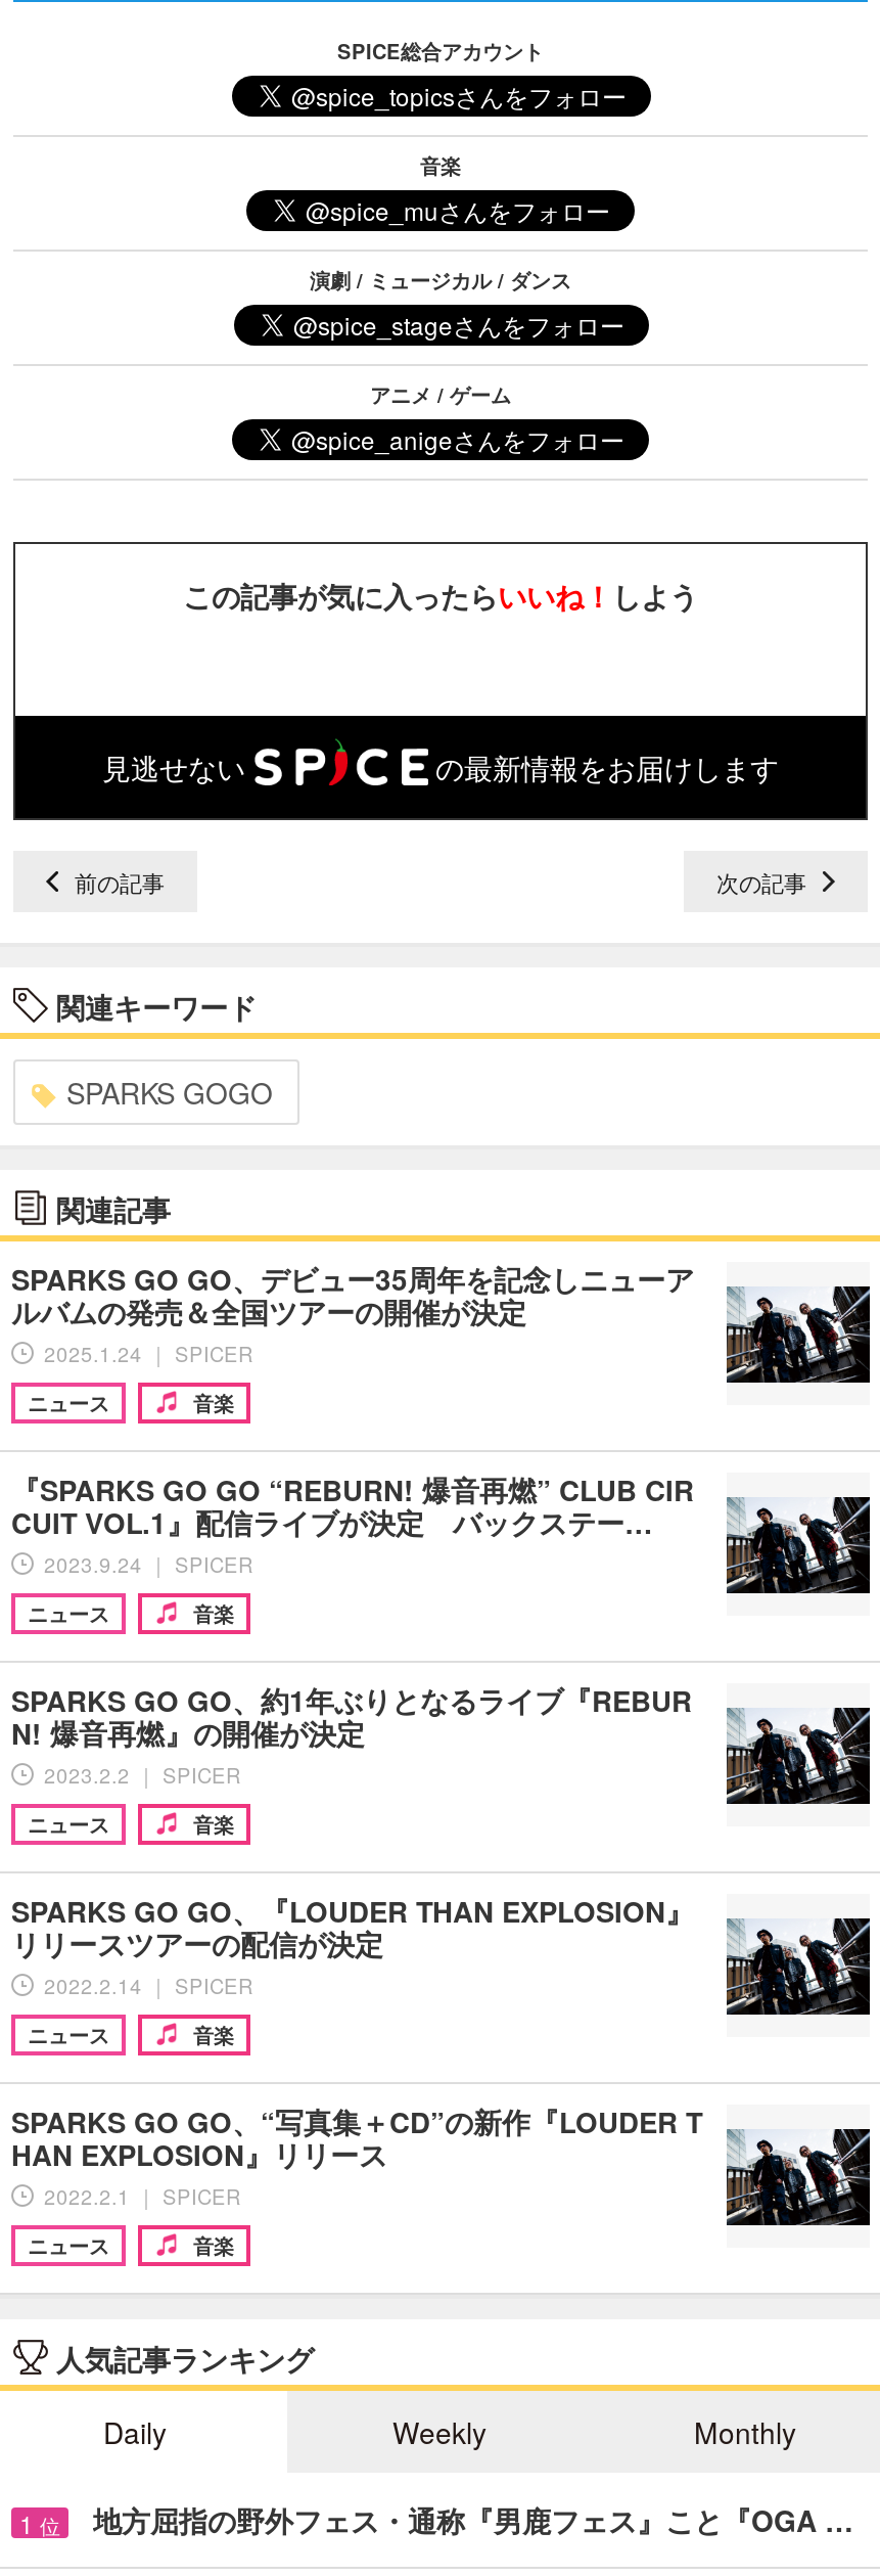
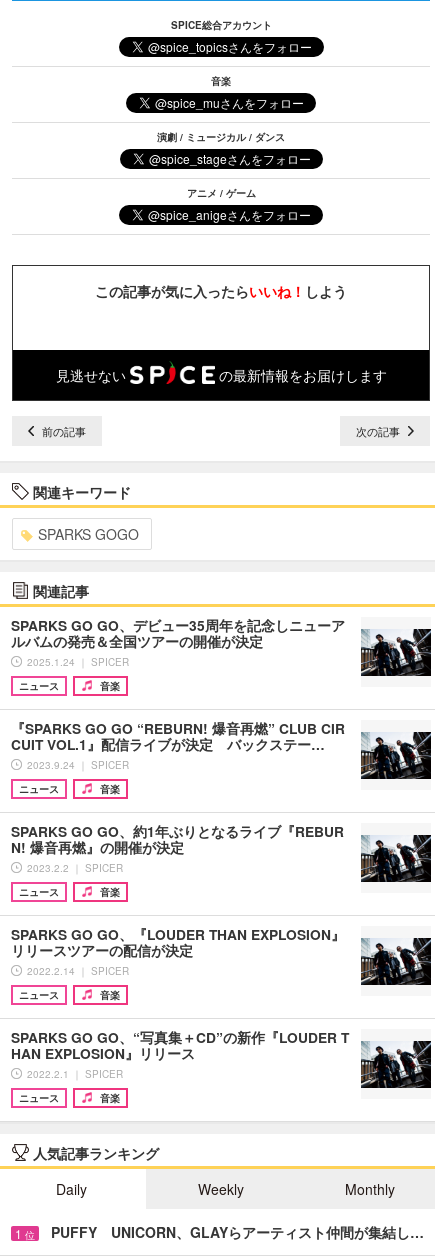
[93,2500,853,2541] 地方屈指の野外フェス・通称『男鹿フェス』こと『OGA … -> [51,1222,424,1242] PUFFY UNICORN、GLAYらアーティスト仲間が集結し…

